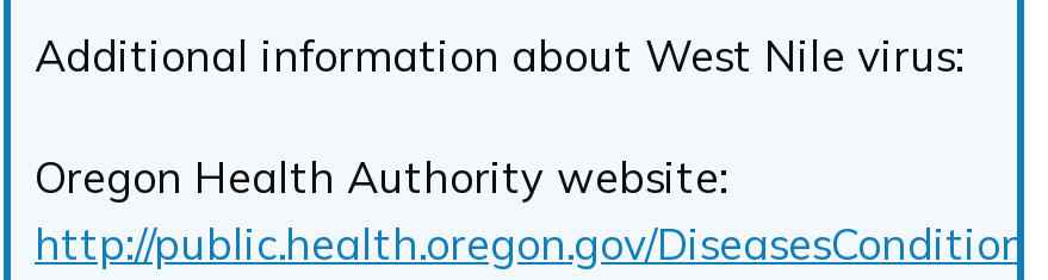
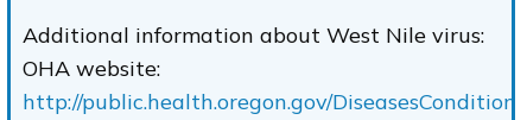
[35,151,726,206] Oregon Health Authority website: -> [23,55,160,82] OHA website:

